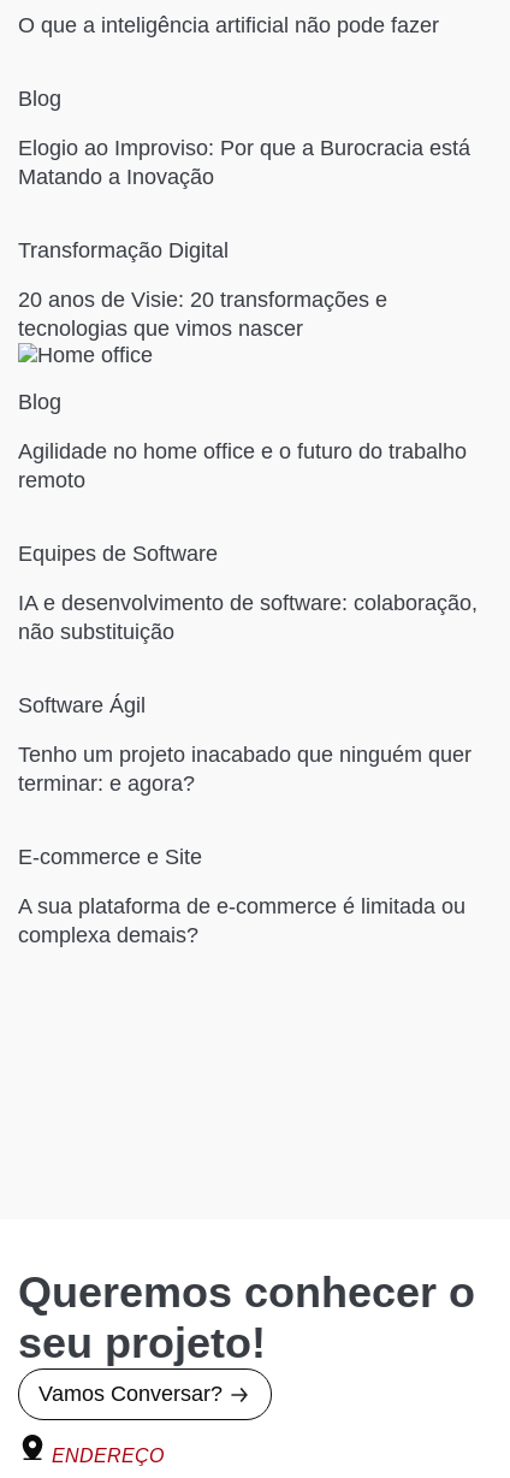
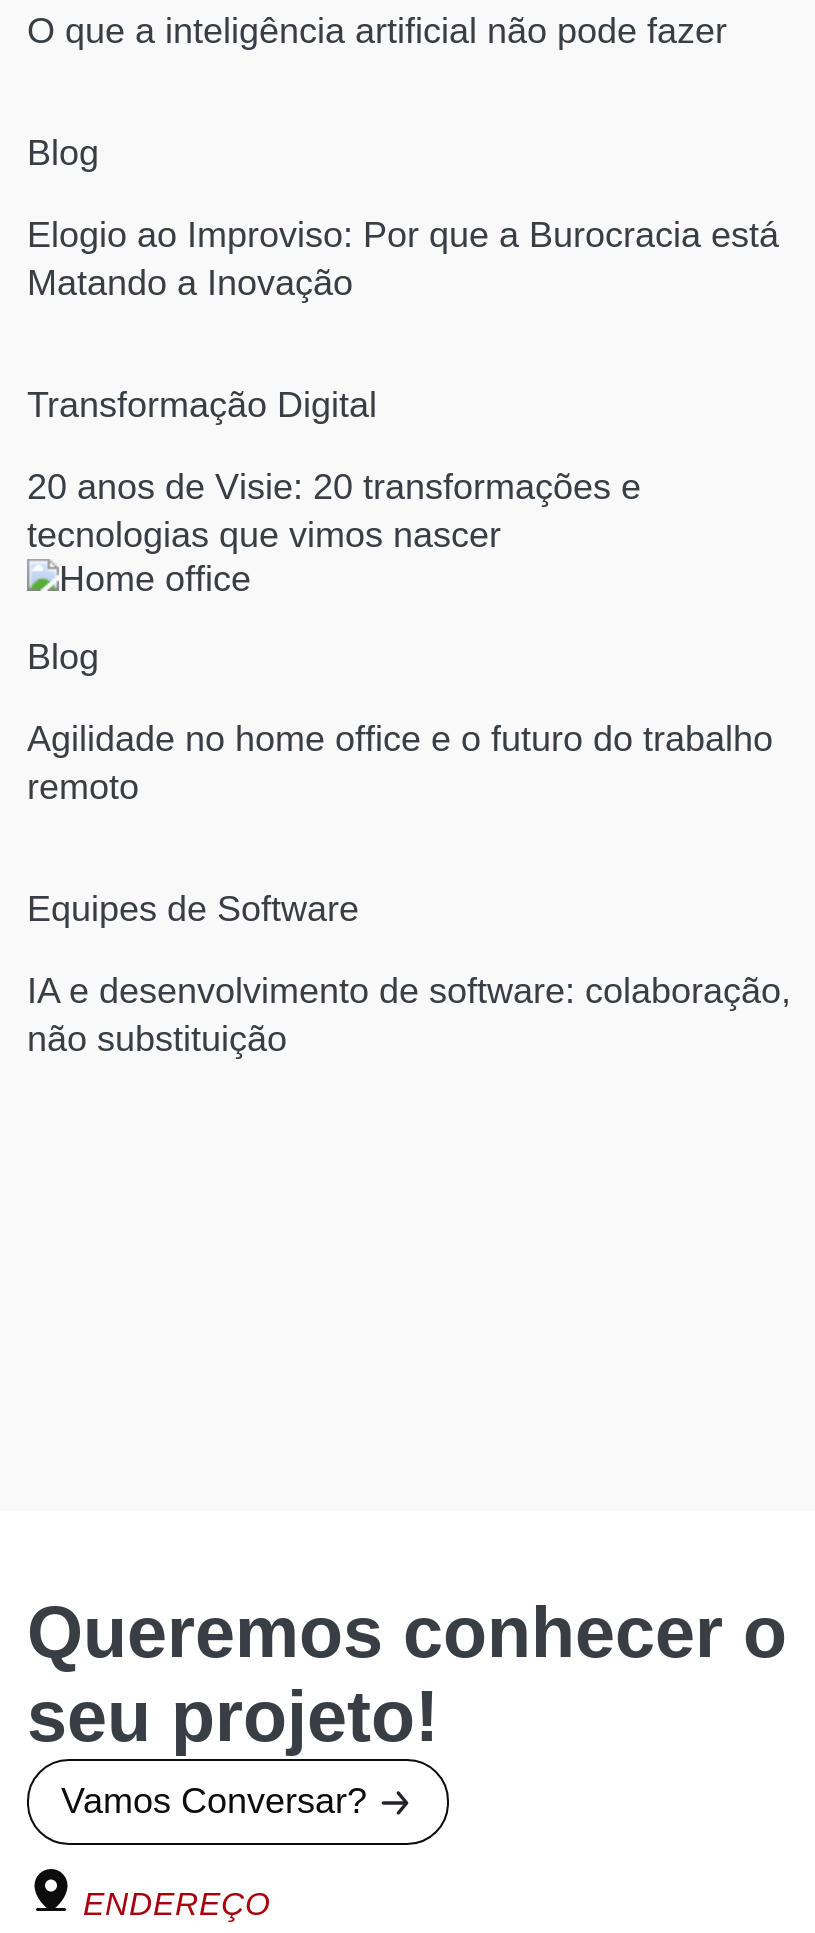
[18,693,472,947] Software Ágil | Tenho um projeto inacabado que ninguém quer | terminar: e agora? | E-commerce e Site | A sua plataforma de e-commerce é limitada ou | complexa demais? -> none

